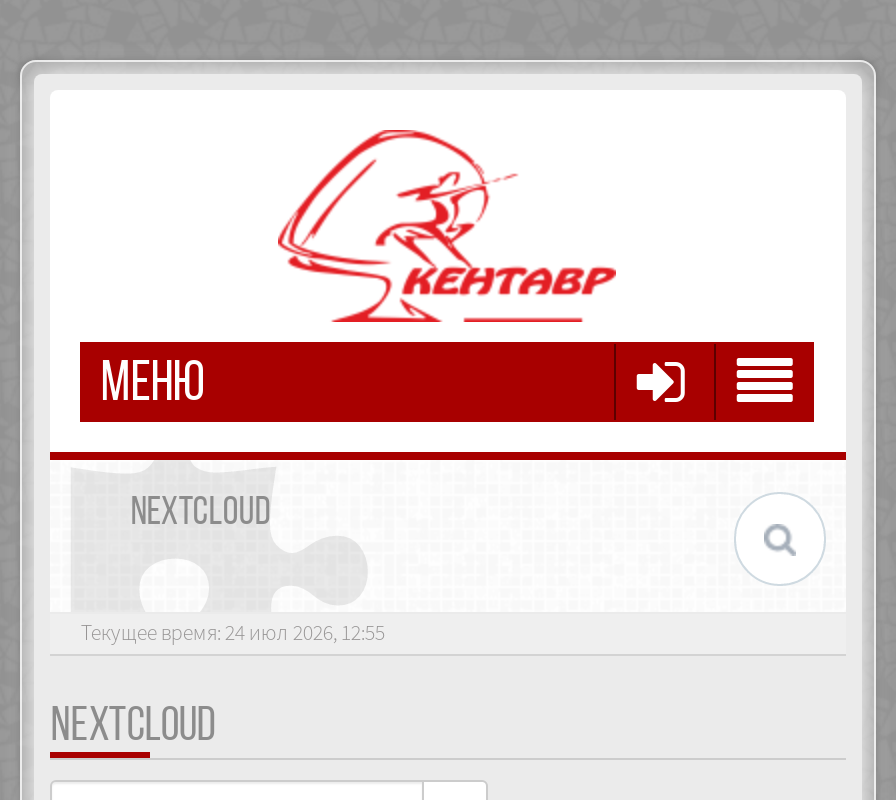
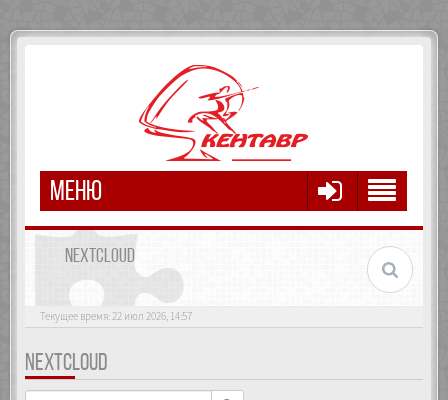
[81,618,385,646] Текущее время: 24 июл 2026, 12:55 -> [40,309,192,323] Текущее время: 22 июл 2026, 14:57

